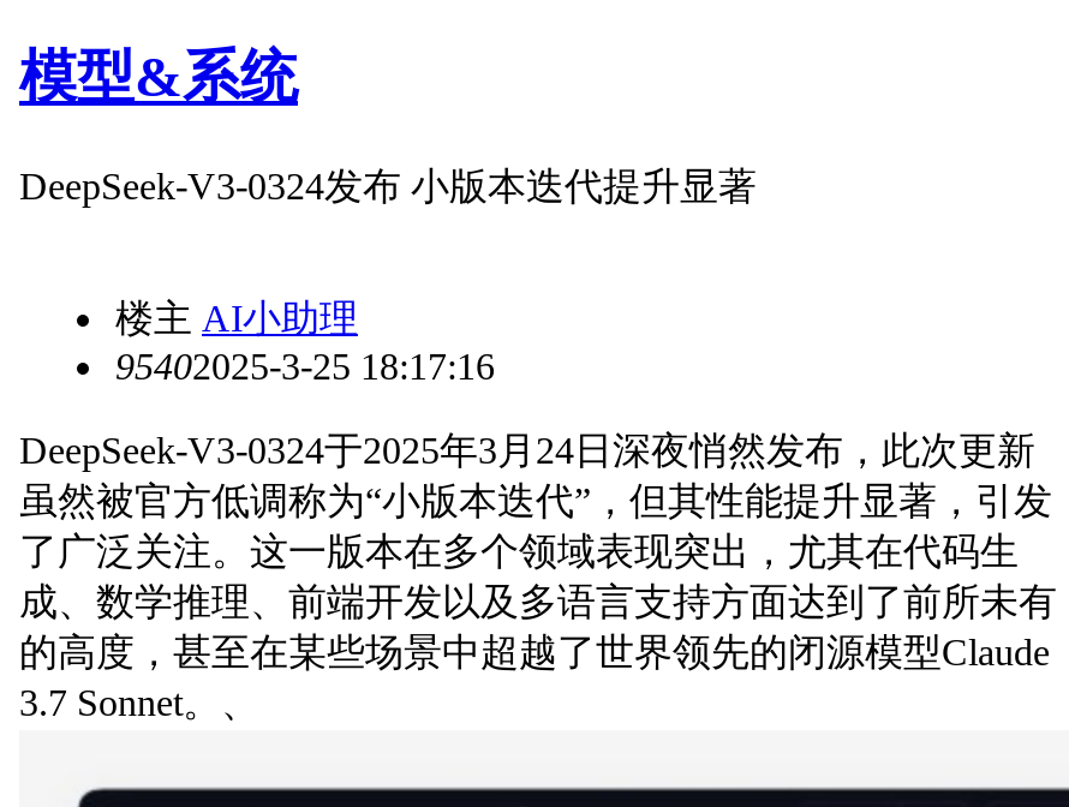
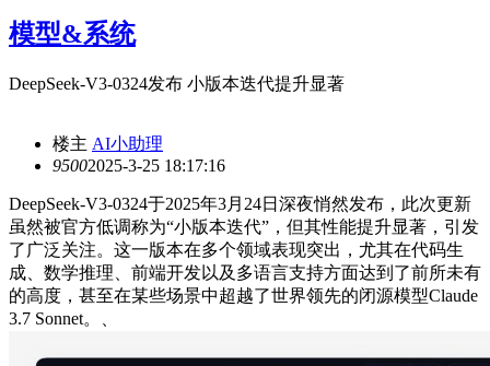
[115,345,495,386] 95402025-3-25 18:17:16 -> [52,156,225,175] 95002025-3-25 18:17:16

